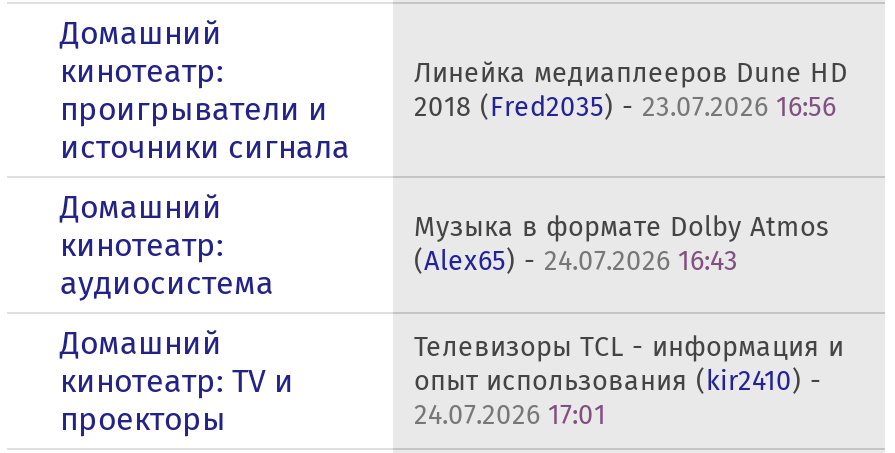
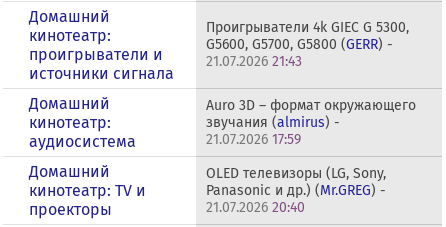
[414,56,848,124] Линейка медиаплееров Dune HD | 2018 (Fred2035) - 23.07.2026 16:56 -> [206,19,409,70] Проигрыватели 4k GIEC G 5300, | G5600, G5700, G5800 (GERR) - | 21.07.2026 21:43
[414,210,830,278] Музыка в формате Dolby Atmos | (Alex65) - 24.07.2026 16:43 -> [206,97,416,148] Auro 3D – формат окружающего | звучания (almirus) - | 21.07.2026 17:59
[414,330,844,432] Телевизоры TCL - информация и | опыт использования (kir2410) - | 24.07.2026 17:01 -> [206,165,386,216] OLED телевизоры (LG, Sony, | Panasonic и др.) (Mr.GREG) - | 21.07.2026 20:40

